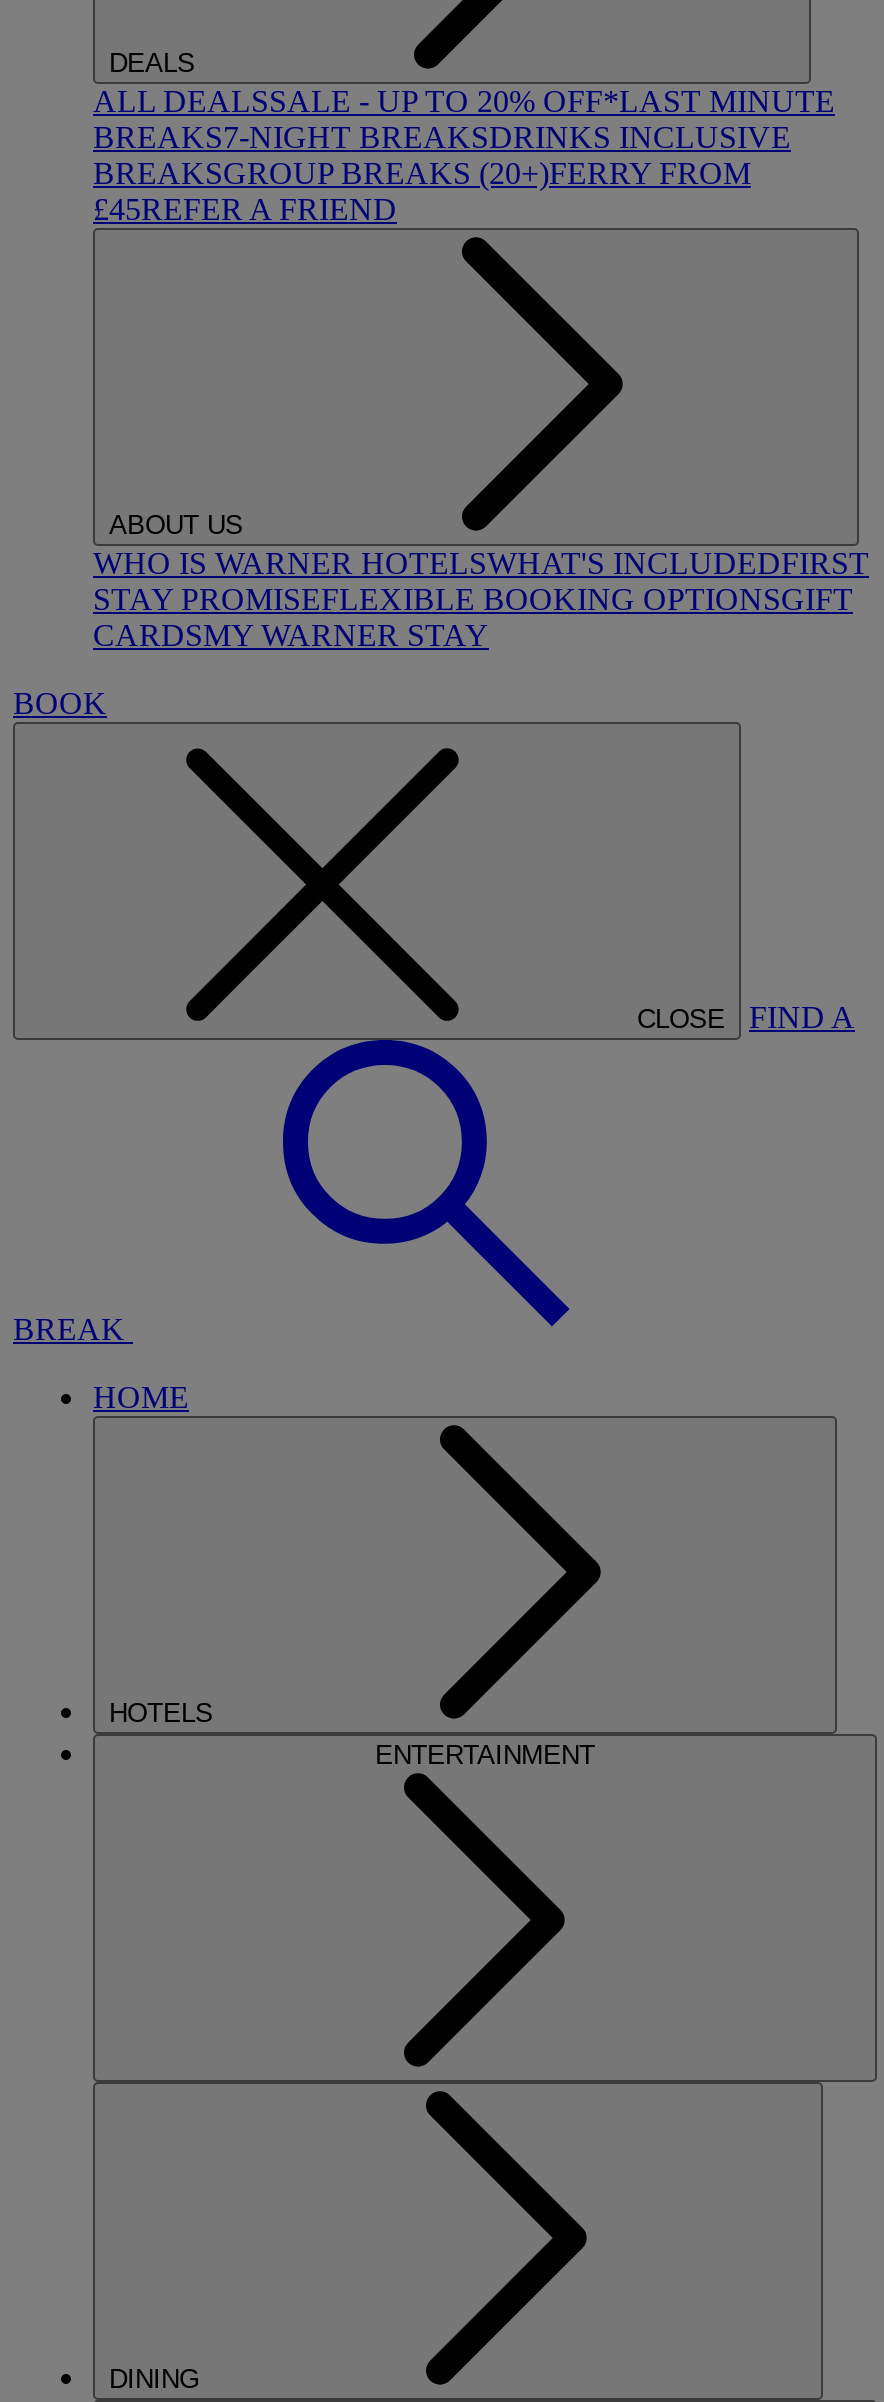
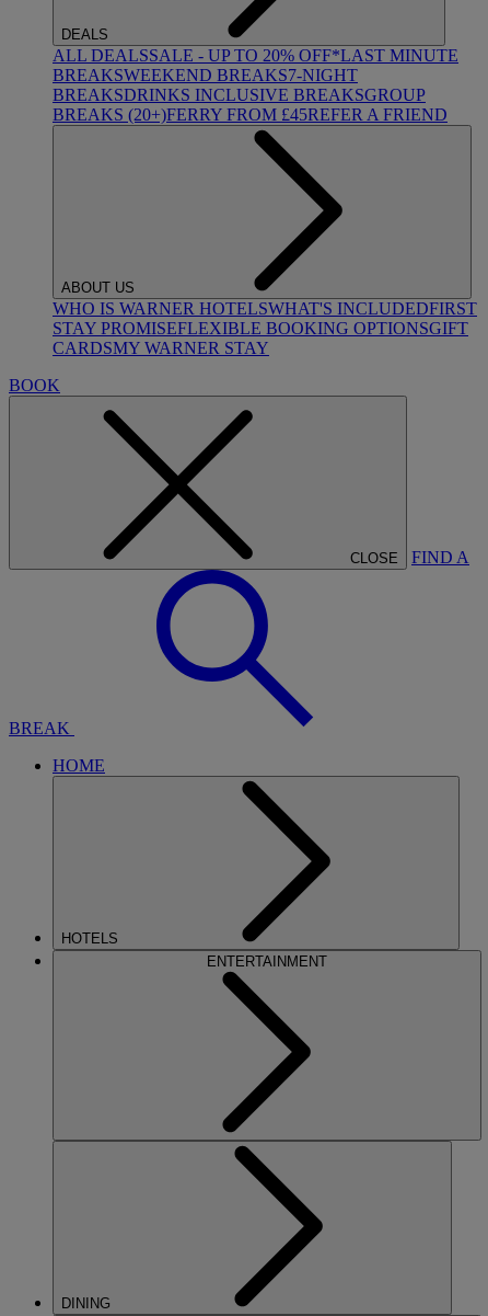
[93,120,791,226] BREAKS7-NIGHT BREAKSDRINKS INCLUSIVE | BREAKSGROUP BREAKS (20+)FERRY FROM | £45REFER A FRIEND -> [53,66,448,124] BREAKSWEEKEND BREAKS7-NIGHT | BREAKSDRINKS INCLUSIVE BREAKSGROUP | BREAKS (20+)FERRY FROM £45REFER A FRIEND

